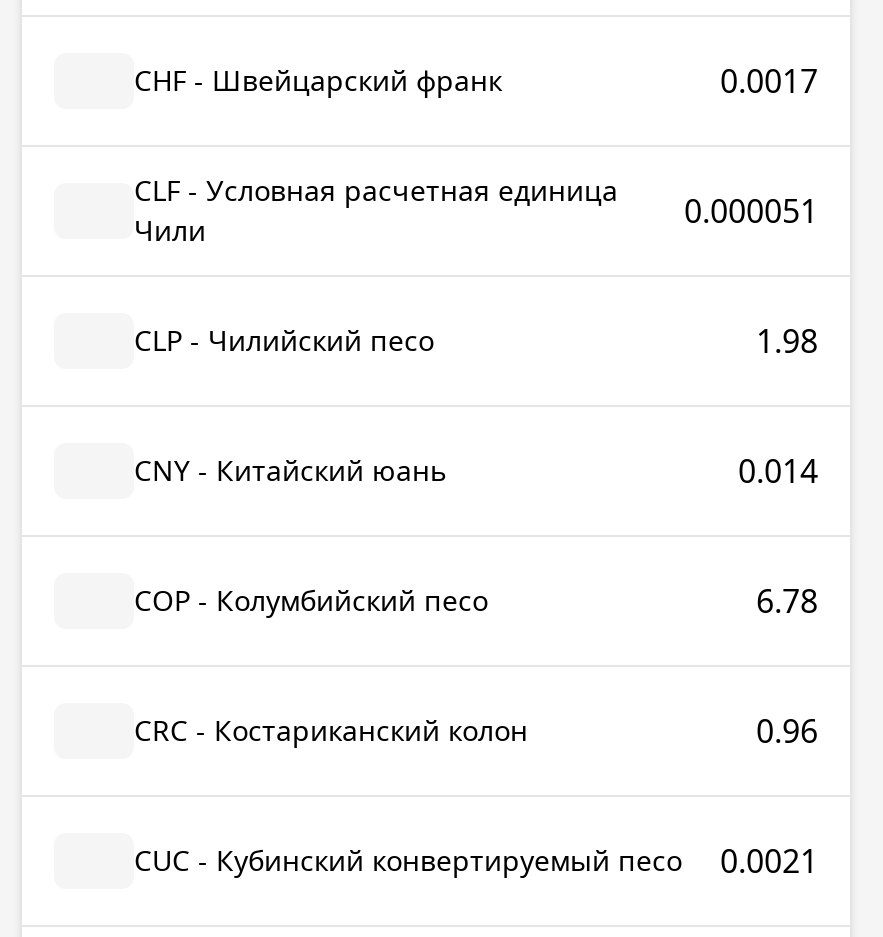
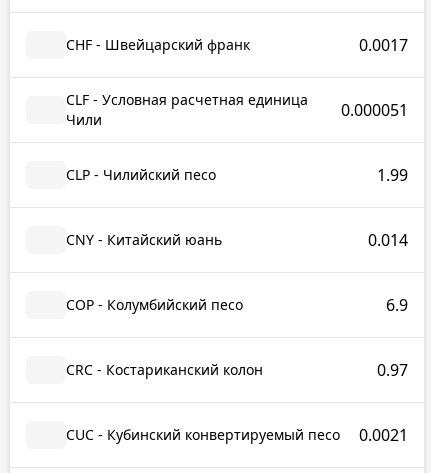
[756,319,818,363] 1.98 -> [377,164,408,186] 1.99
[756,579,818,623] 6.78 -> [386,294,408,316] 6.9
[756,709,818,753] 0.96 -> [377,359,408,381] 0.97

